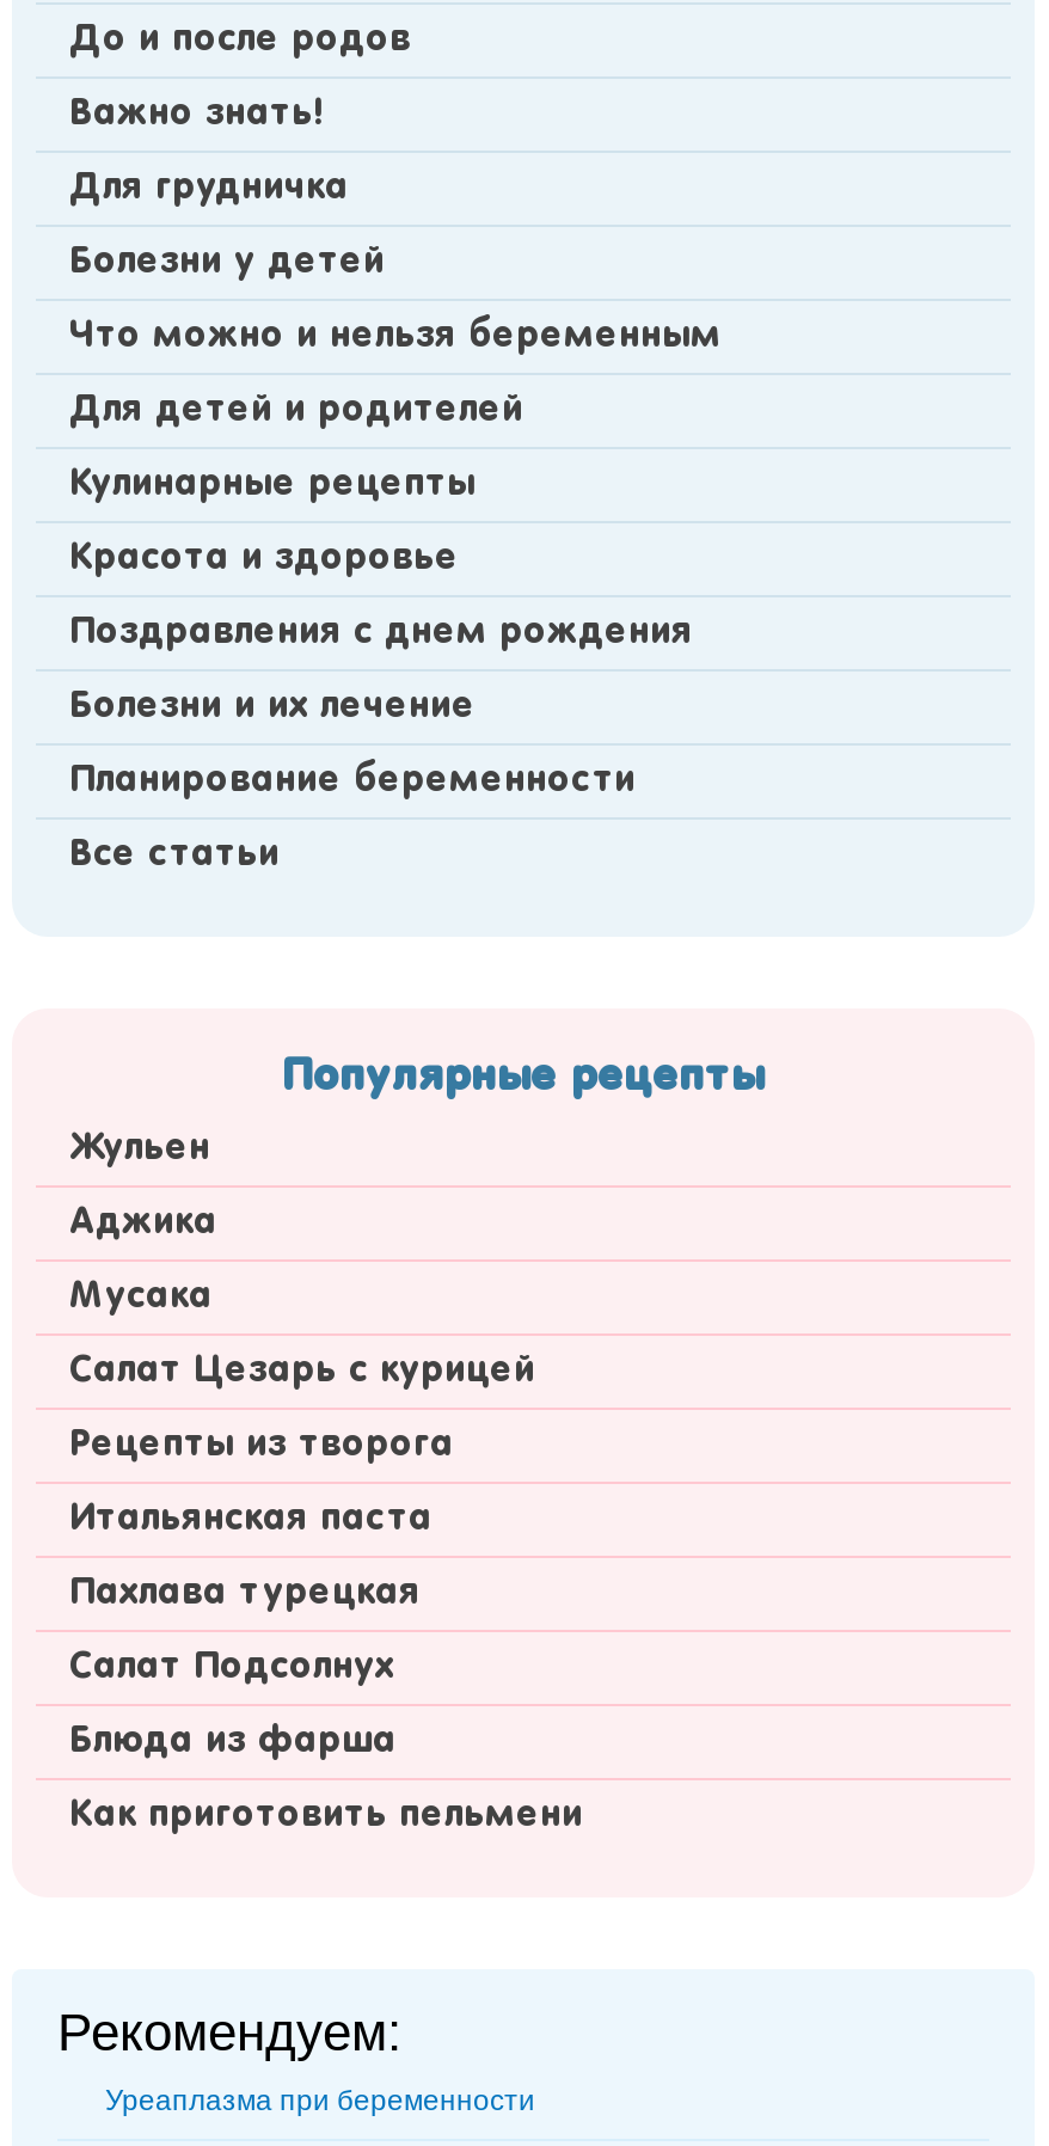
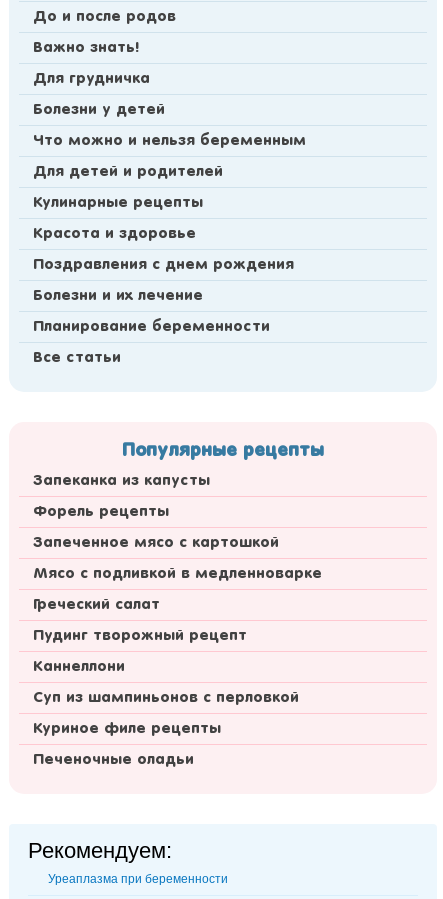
[69,1133,210,1166] Жульен -> [33,474,210,488] Запеканка из капусты
[69,1207,217,1240] Аджика -> [33,505,169,519] Форель рецепты
[69,1281,213,1314] Мусака -> [33,536,279,550] Запеченное мясо с картошкой
[69,1355,535,1388] Салат Цезарь с курицей -> [33,567,322,581] Мясо с подливкой в медленноварке
[69,1429,454,1462] Рецепты из творога -> [33,598,160,612] Греческий салат
[69,1503,433,1536] Итальянская паста -> [33,629,247,643] Пудинг творожный рецепт
[69,1577,421,1610] Пахлава турецкая -> [33,660,125,674] Каннеллони
[69,1651,394,1685] Салат Подсолнух -> [33,691,299,705] Суп из шампиньонов с перловкой
[69,1725,397,1759] Блюда из фарша -> [33,722,221,736] Куриное филе рецепты
[69,1799,583,1833] Как приготовить пельмени -> [33,753,194,767] Печеночные оладьи

